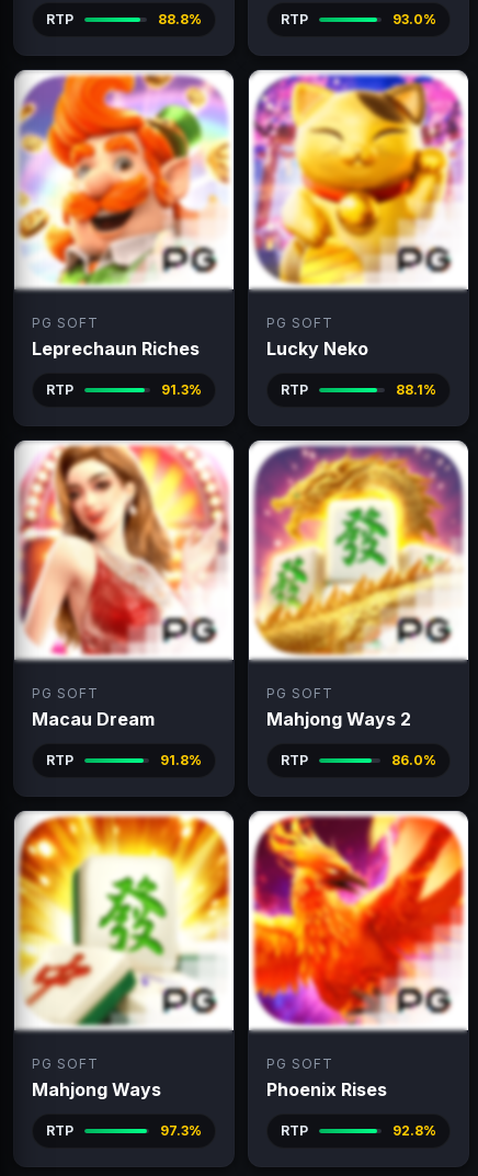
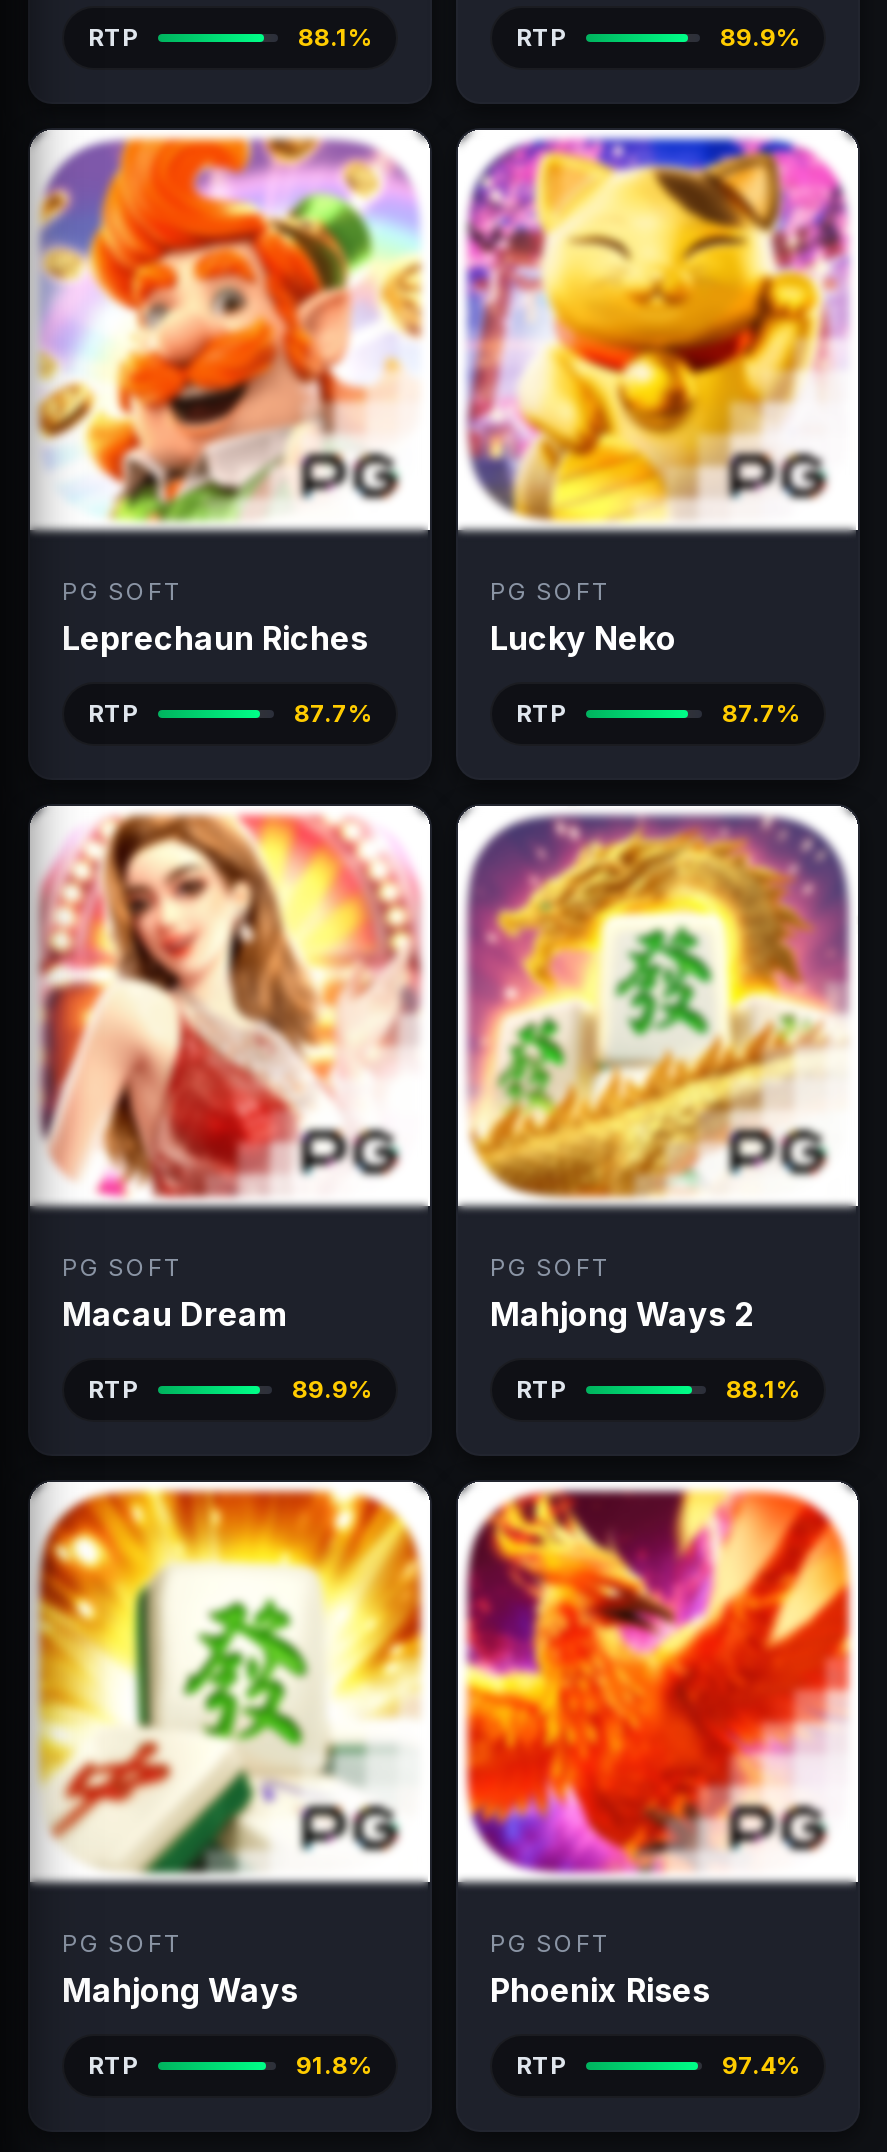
[158,11,202,27] 88.8% -> [298,22,372,52] 88.1%
[392,11,436,27] 93.0% -> [720,22,800,52] 89.9%
[161,381,202,398] 91.3% -> [294,698,372,728] 87.7%
[396,381,436,398] 88.1% -> [722,698,800,728] 87.7%
[160,752,202,768] 91.8% -> [292,1374,372,1404] 89.9%
[391,752,436,768] 86.0% -> [726,1374,800,1404] 88.1%
[160,1122,202,1139] 97.3% -> [296,2050,372,2080] 91.8%
[392,1122,436,1139] 92.8% -> [722,2050,800,2080] 97.4%

